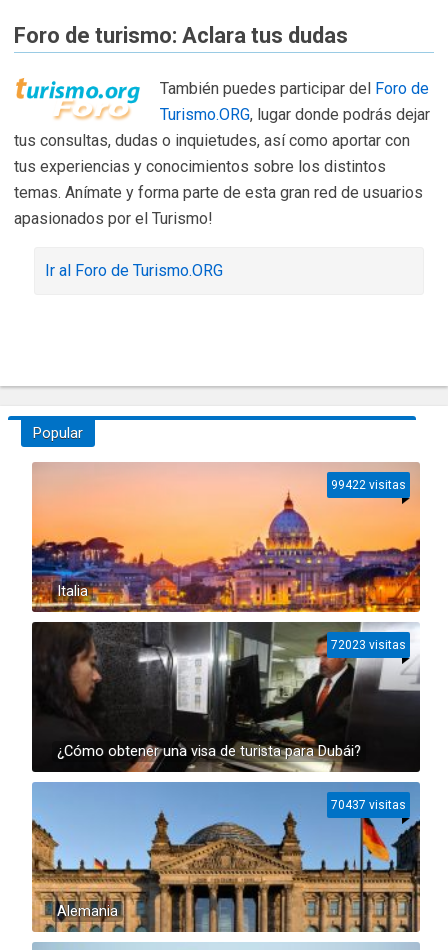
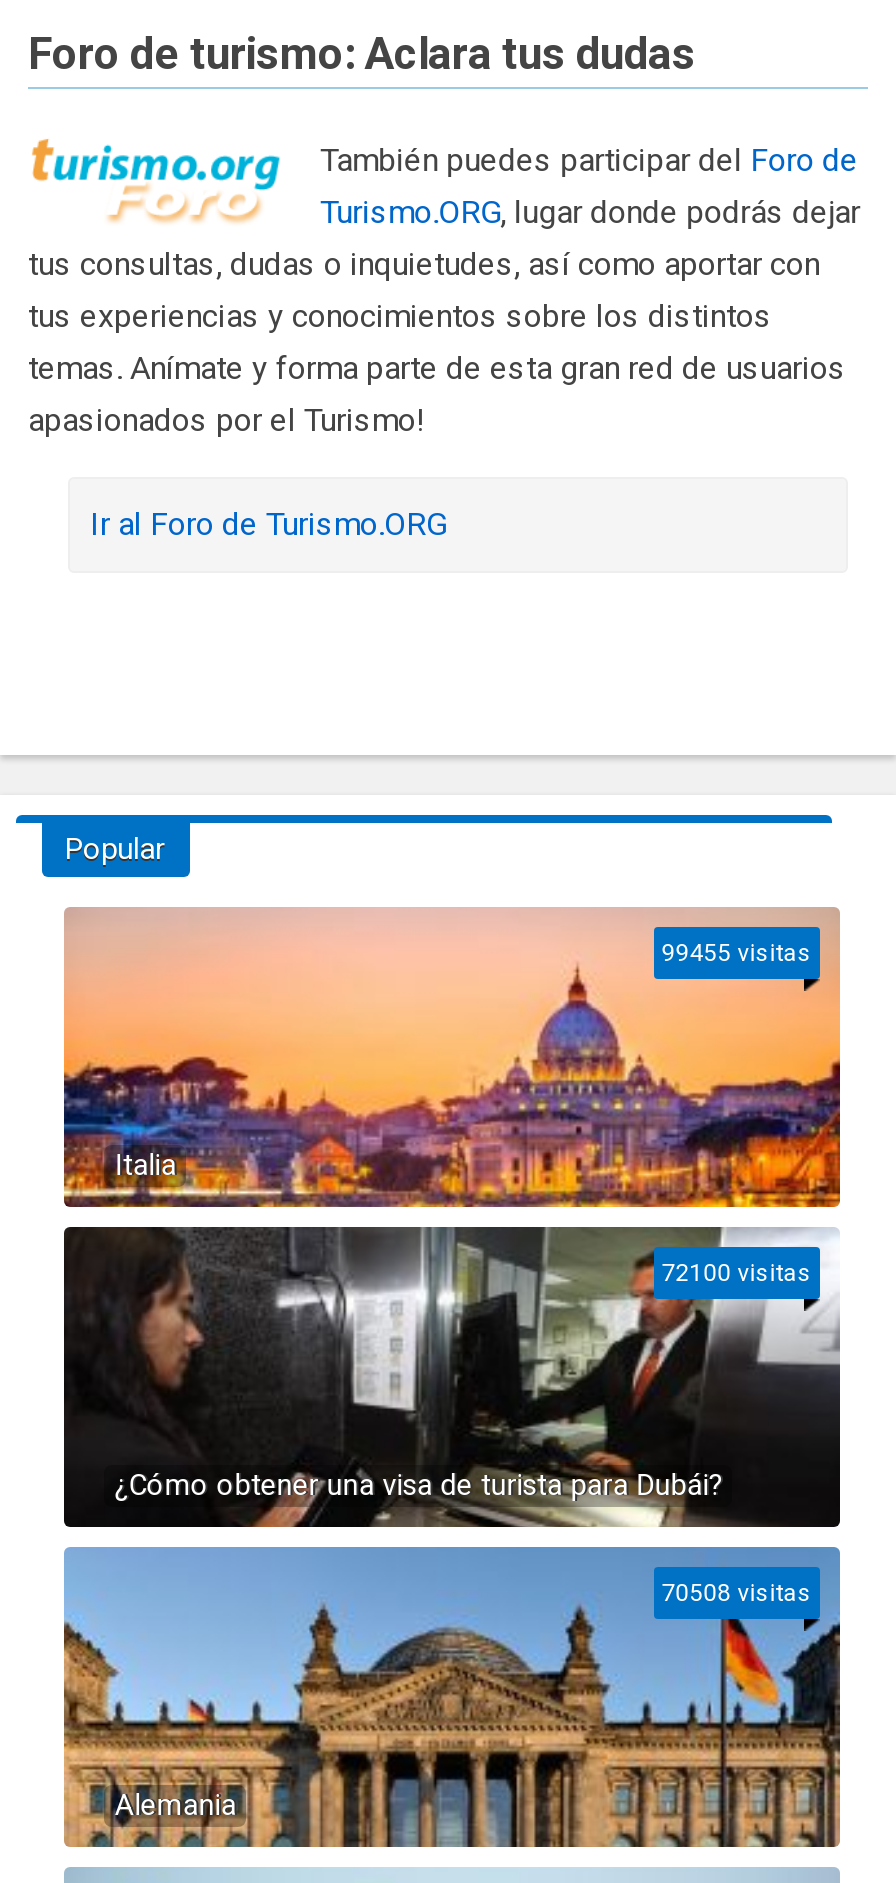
[331,478,406,492] 99422 visitas -> [662,939,812,967] 99455 visitas
[331,638,406,652] 72023 visitas -> [662,1259,812,1287] 72100 visitas
[331,798,406,812] 70437 visitas -> [662,1579,812,1607] 70508 visitas

